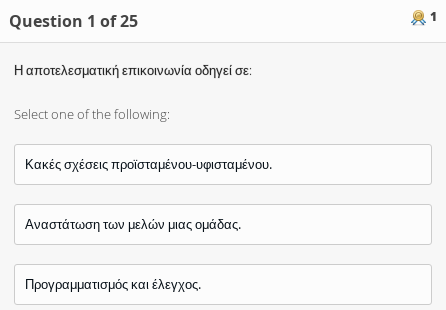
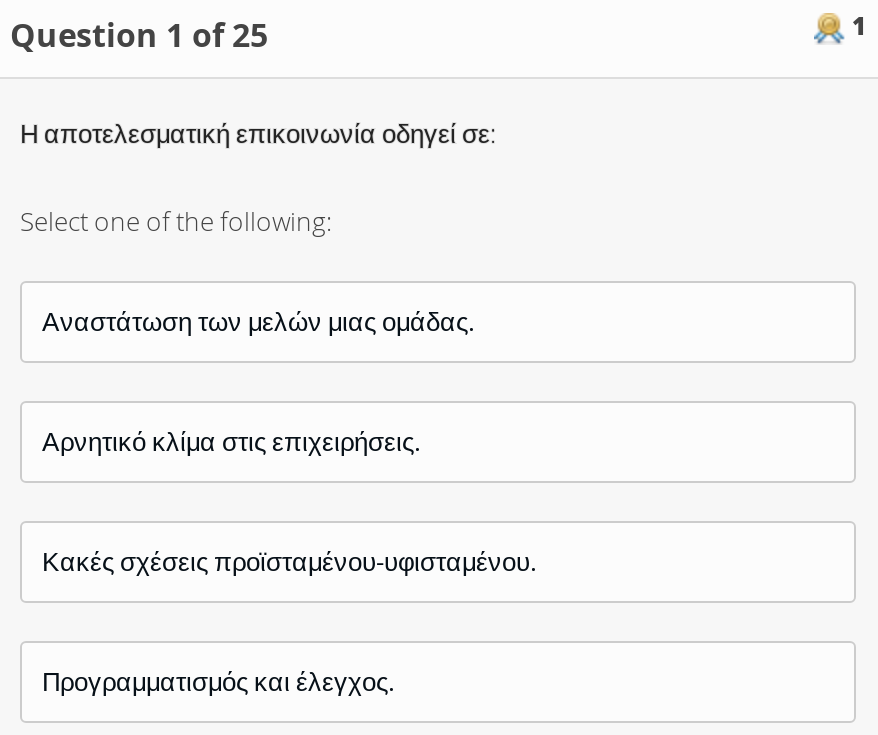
none -> [42,423,420,459] Αρνητικό κλίμα στις επιχειρήσεις.
moved [25,155,272,173] -> [42,543,536,579]: Κακές σχέσεις προϊσταμένου-υφισταμένου.
moved [25,215,241,233] -> [42,303,474,339]: Αναστάτωση των μελών μιας ομάδας.

